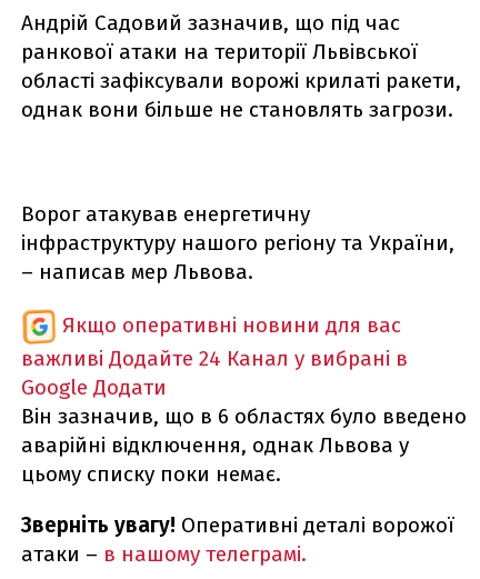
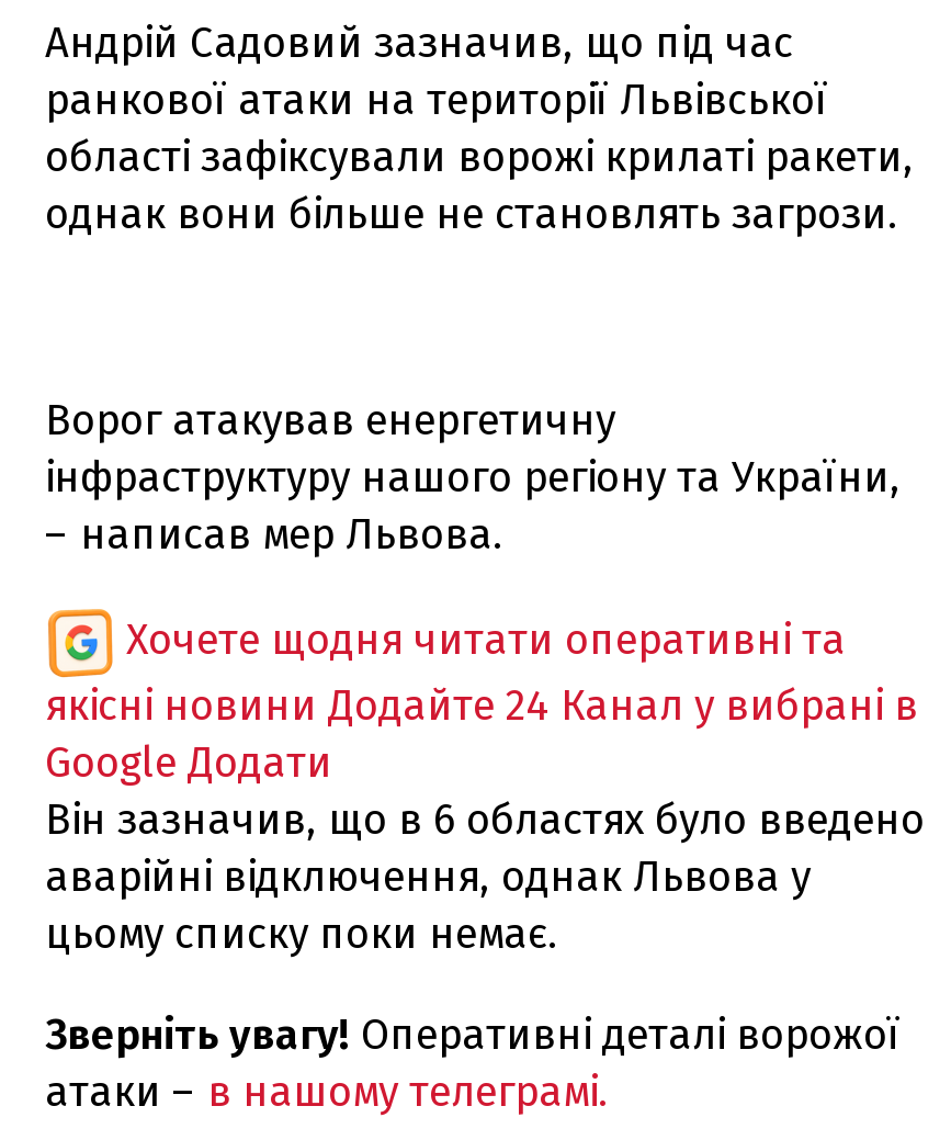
[21,312,408,371] Якщо оперативні новини для вас | важливі Додайте 24 Канал у вибрані в -> [45,614,918,730] Хочете щодня читати оперативні та | якісні новини Додайте 24 Канал у вибрані в

